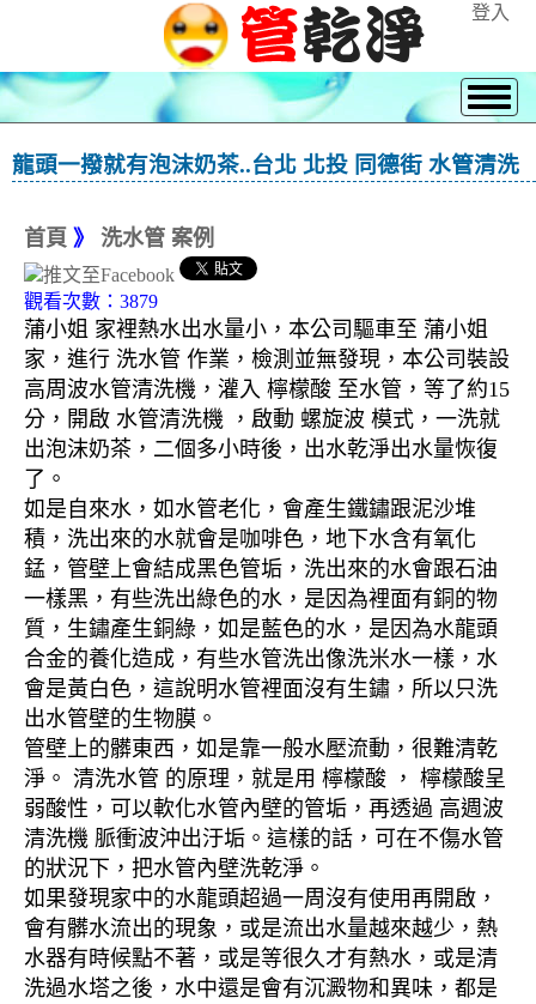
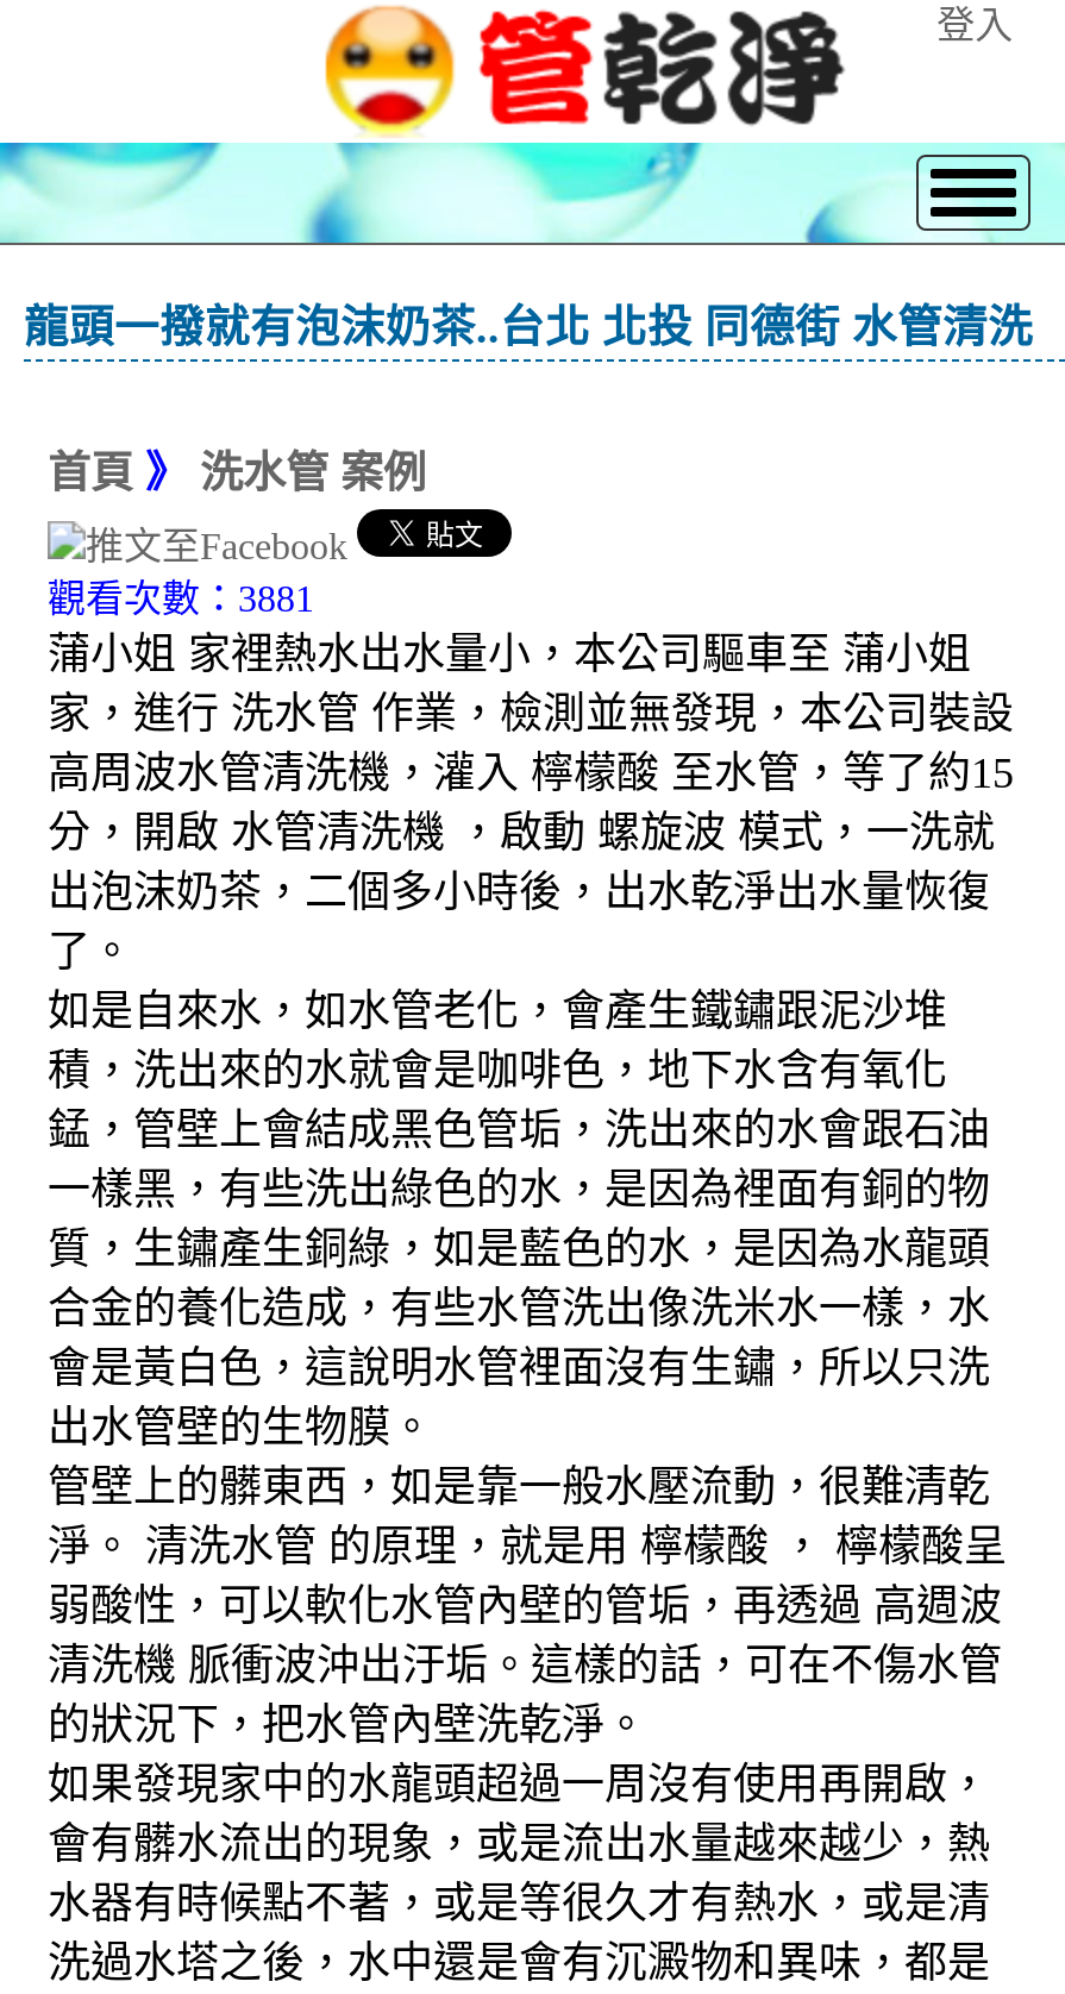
[0,291,158,312] 觀看次數：3879 -> [0,579,314,619] 觀看次數：3881

